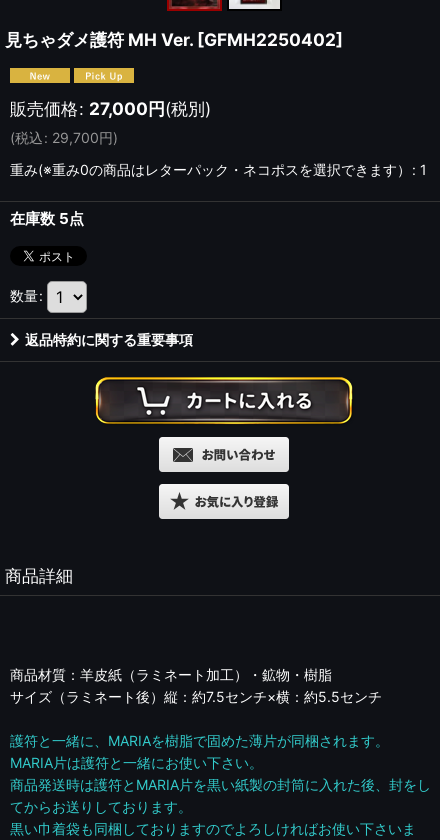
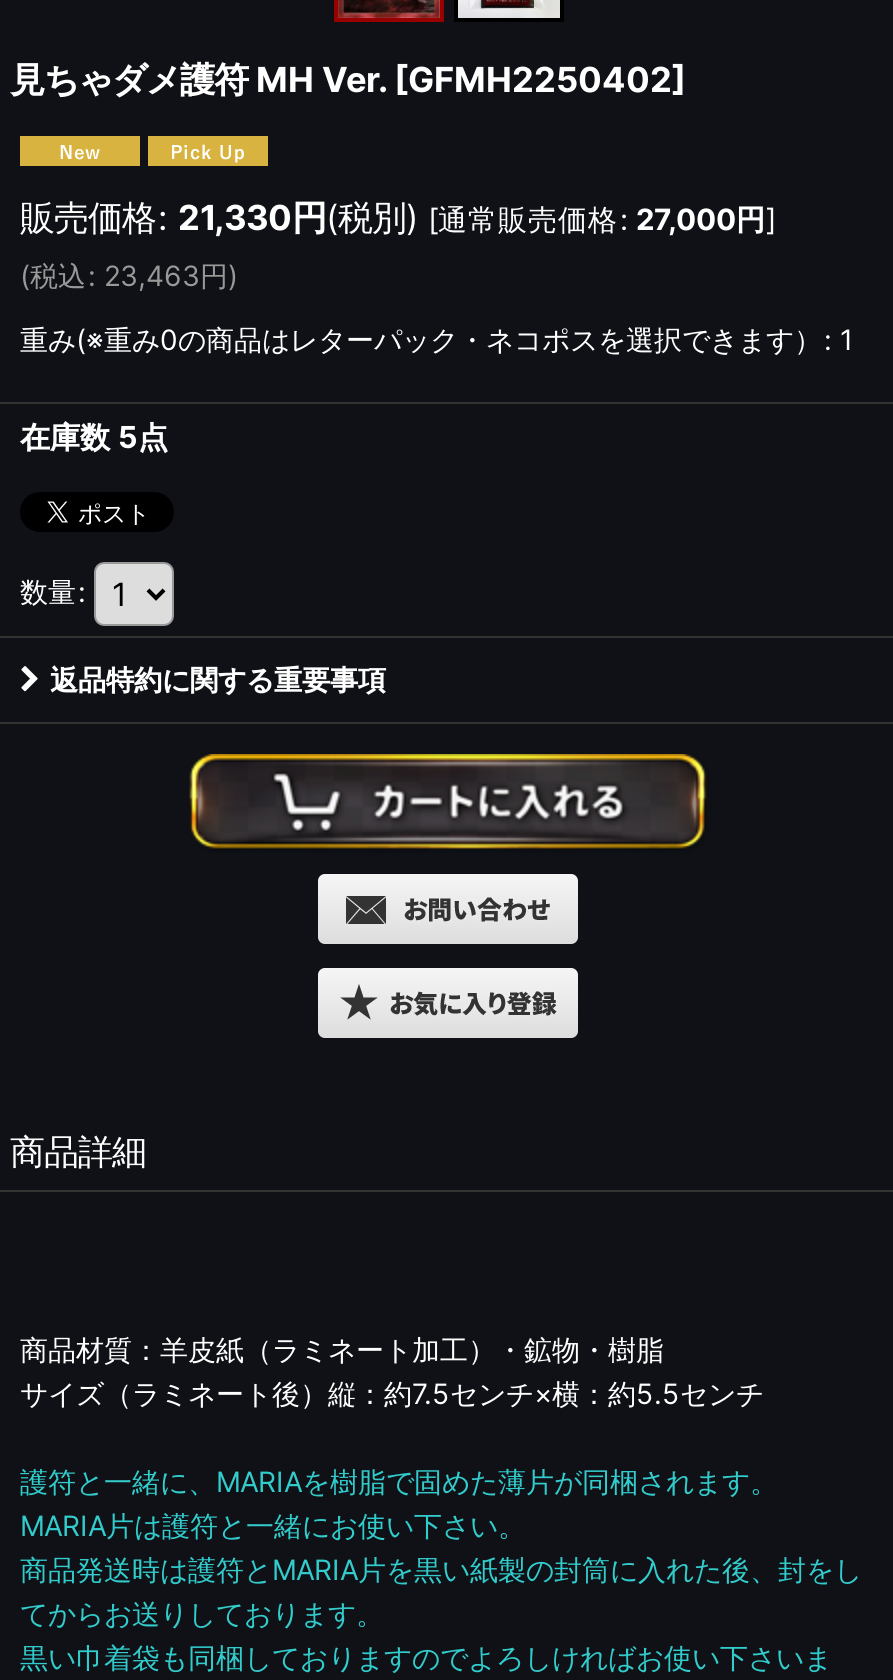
[10,98,211,119] 販売価格: 27,000円(税別) -> [20,196,776,238] 販売価格: 21,330円(税別) [通常販売価格: 27,000円]
[10,129,118,146] (税込: 29,700円) -> [20,258,238,292] (税込: 23,463円)

